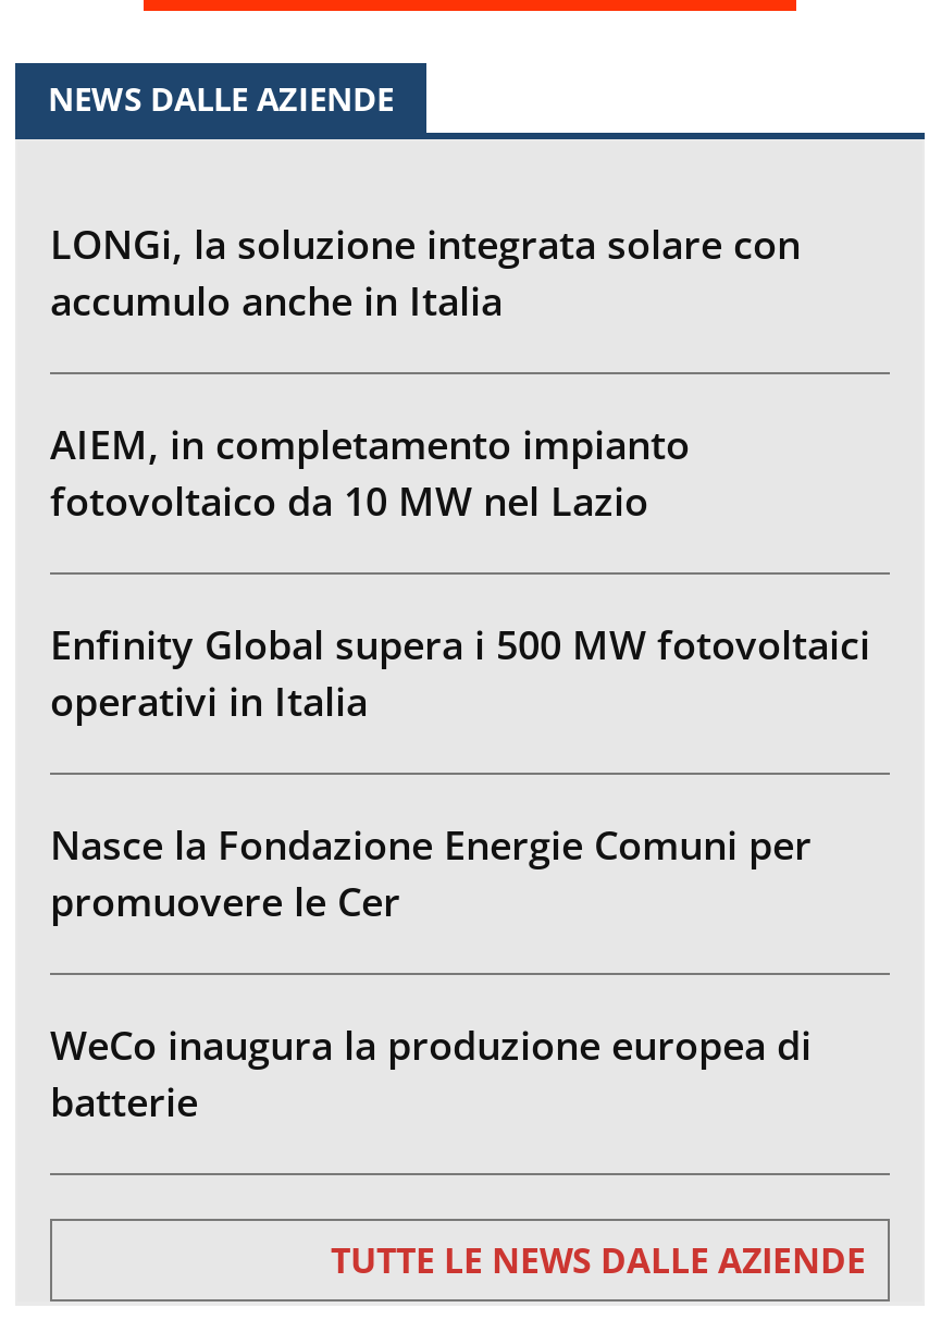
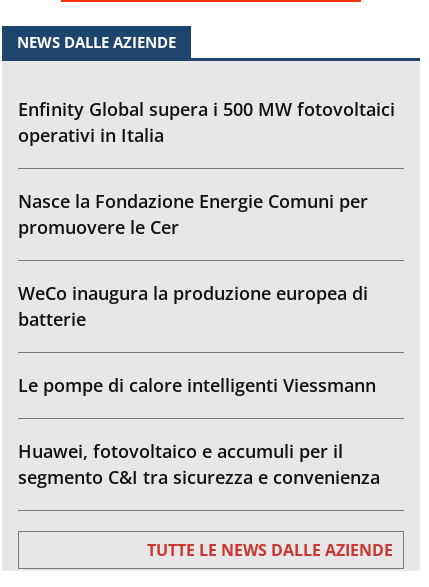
[50,218,801,527] LONGi, la soluzione integrata solare con | accumulo anche in Italia | AIEM, in completamento impianto | fotovoltaico da 10 MW nel Lazio -> none
moved [50,618,870,1128] -> [18,97,395,331]: Enfinity Global supera i 500 MW fotovoltaici | operativi in Italia | Nasce la Fondazione Energie Comuni per | promuovere le Cer | WeCo inaugura la produzione europea di | batterie
none -> [18,373,380,489] Le pompe di calore intelligenti Viessmann | Huawei, fotovoltaico e accumuli per il | segmento C&I tra sicurezza e convenienza

